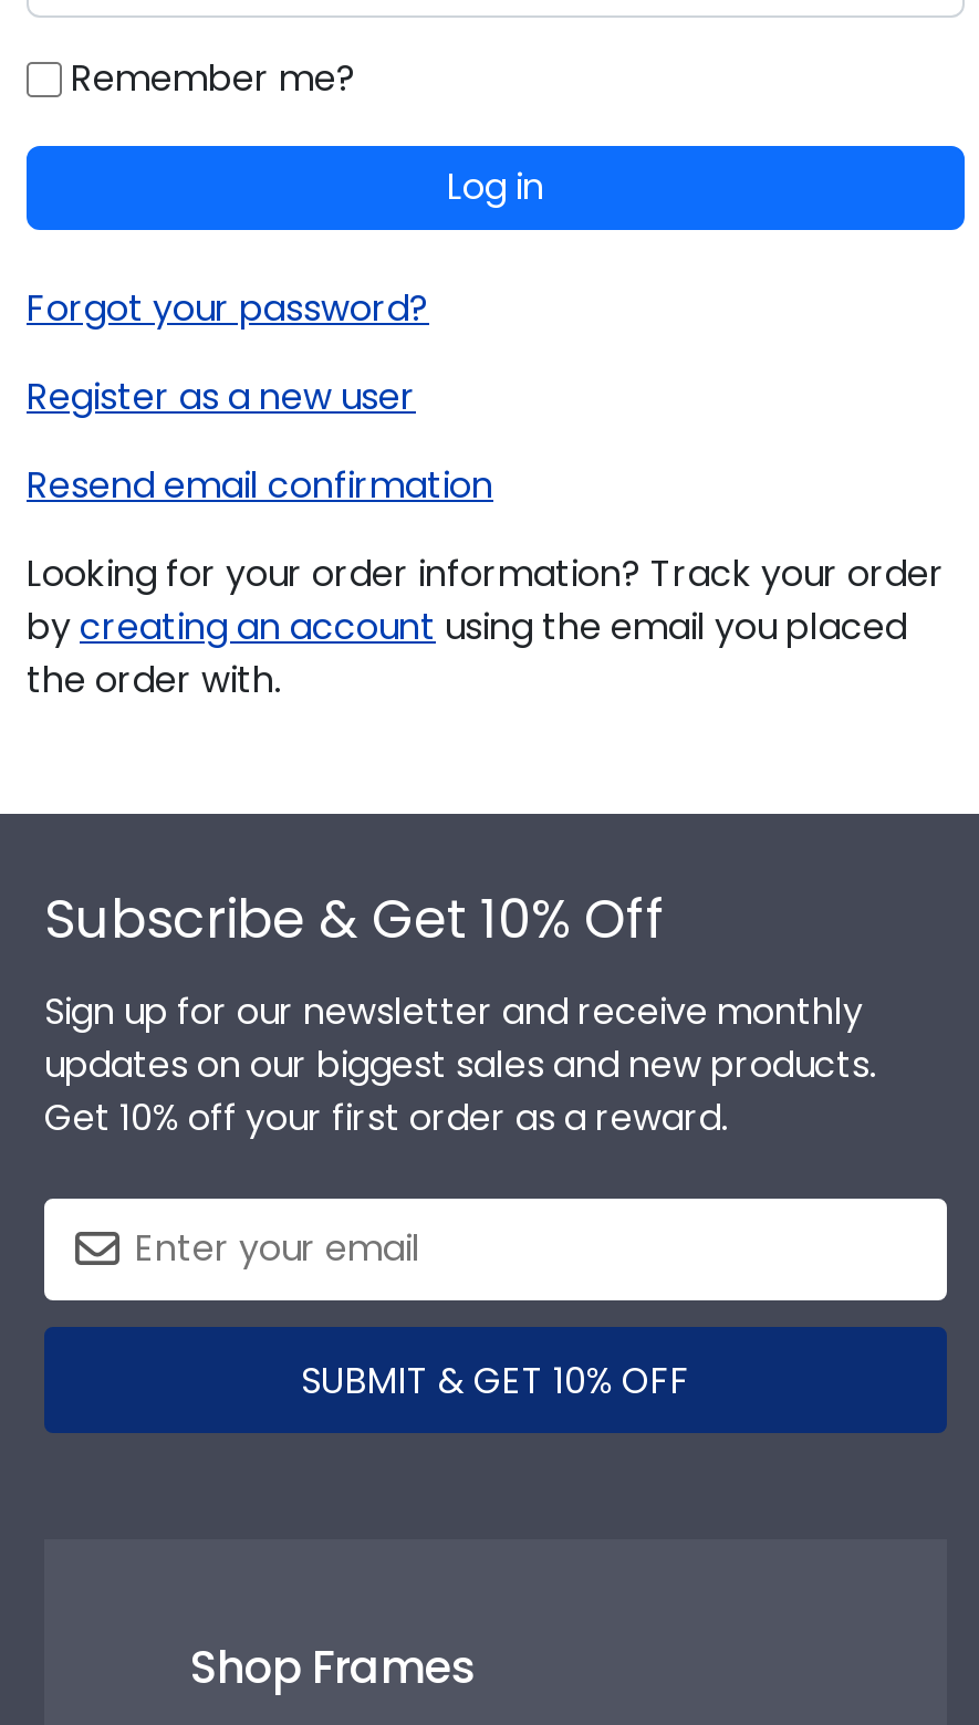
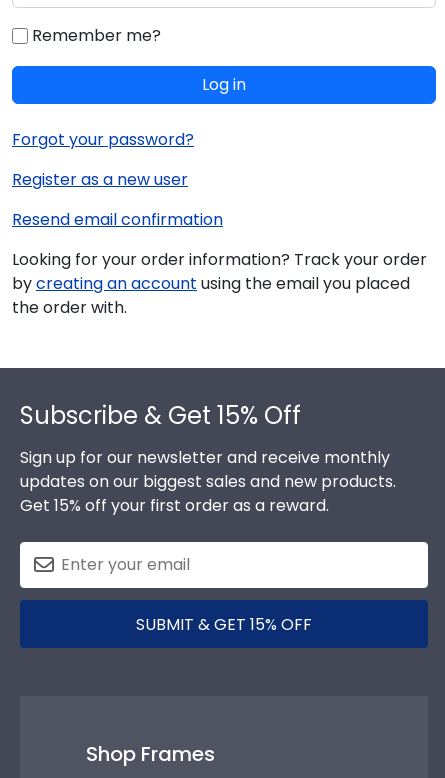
[44,882,666,955] Subscribe & Get 10% Off -> [20,399,301,432] Subscribe & Get 15% Off
[44,1092,728,1143] Get 10% off your first order as a reward. -> [20,494,329,517] Get 15% off your first order as a reward.
[301,1355,690,1406] SUBMIT & GET 10% OFF -> [136,613,312,636] SUBMIT & GET 15% OFF

